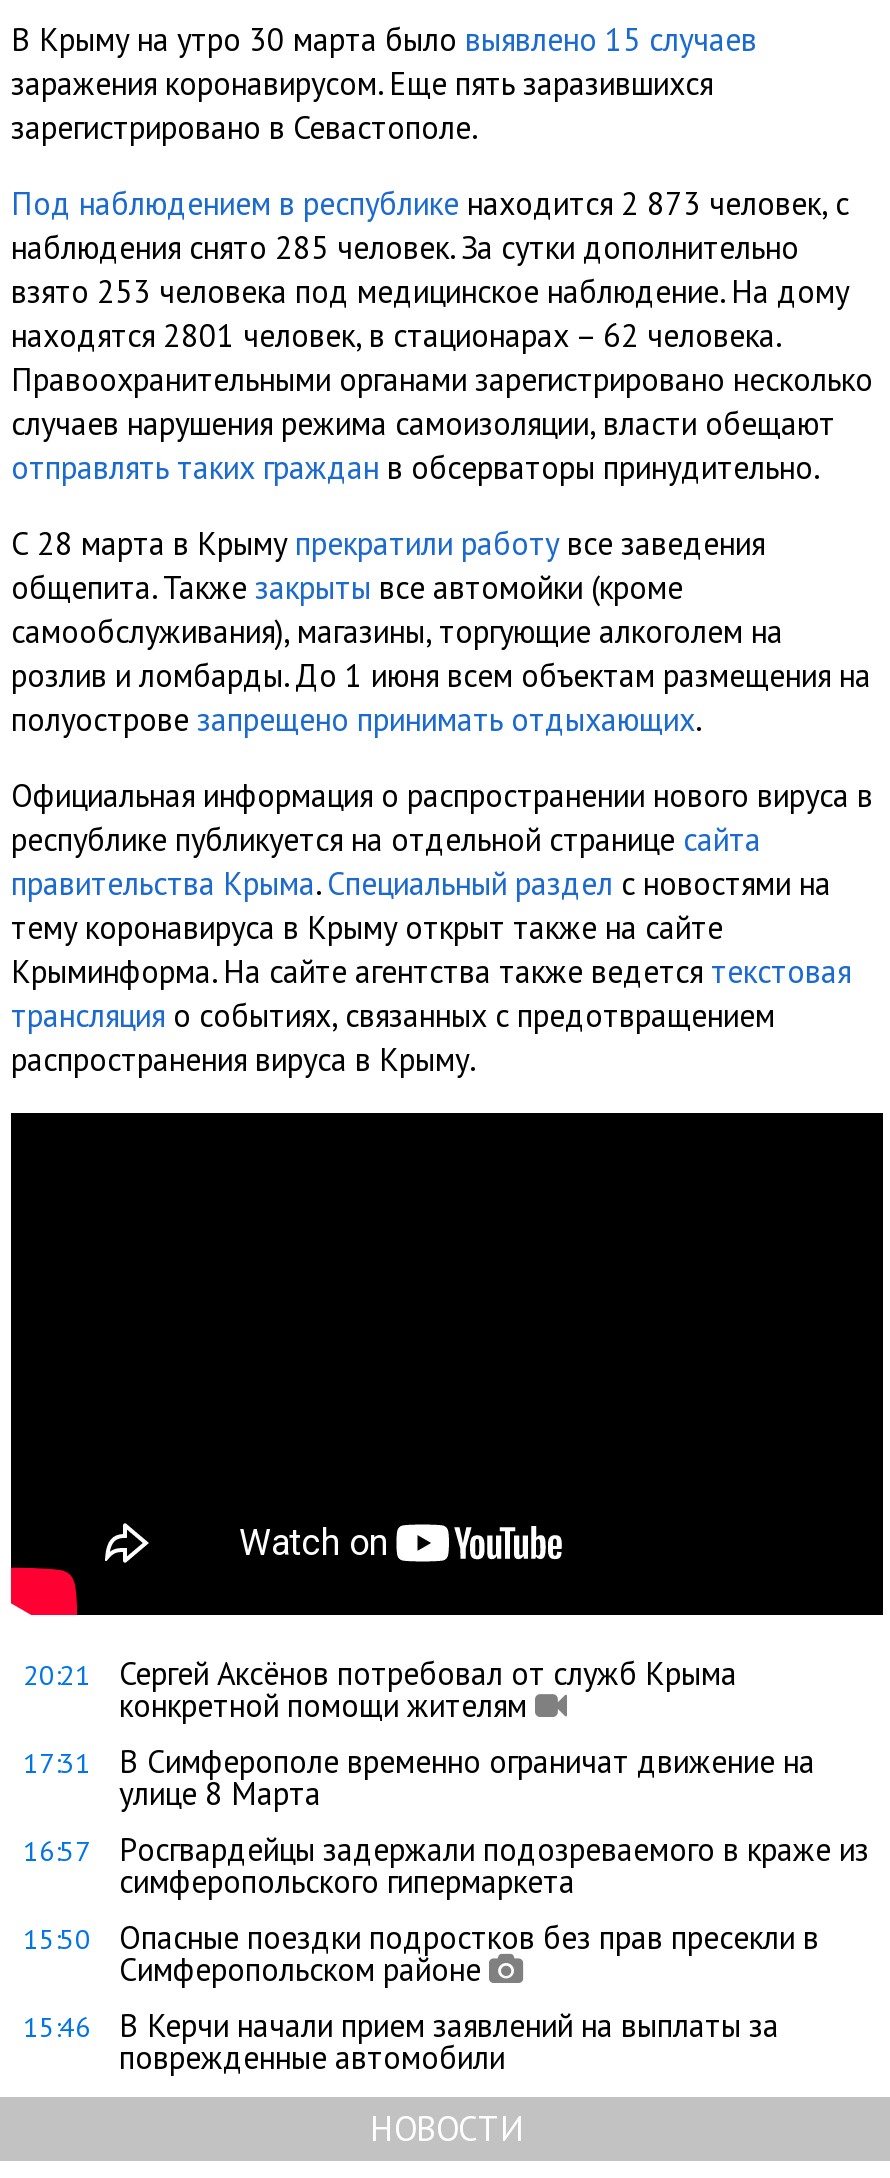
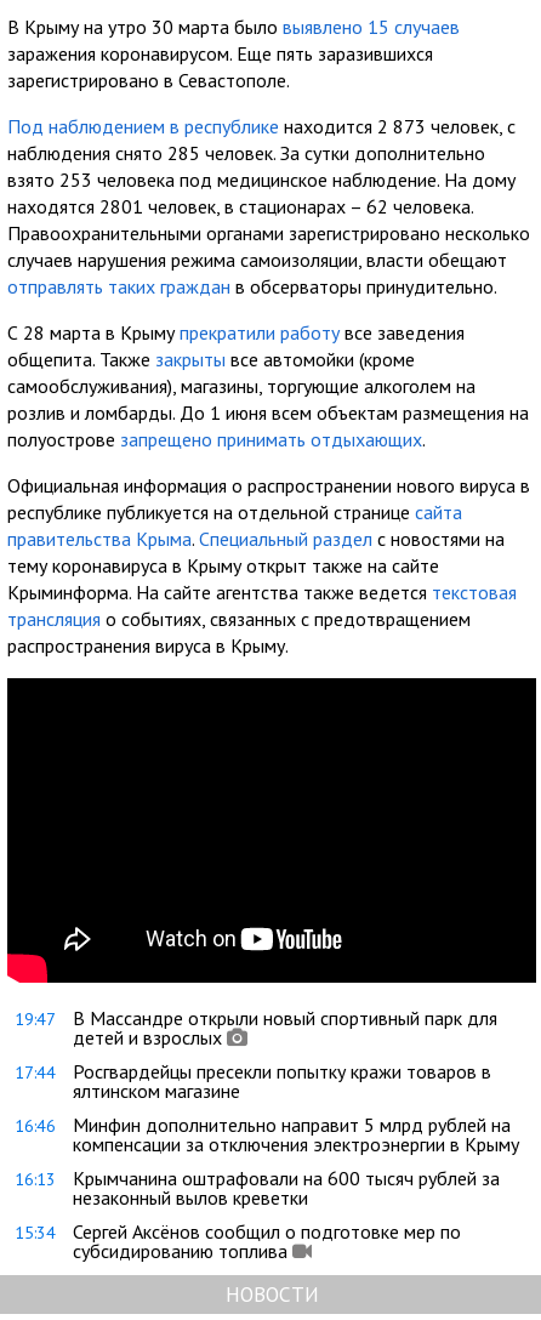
[23,1653,737,1725] 20:21 | Сергей Аксёнов потребовал от служб Крыма | конкретной помощи жителям -> [15,1006,497,1049] 19:47 | В Массандре открыли новый спортивный парк для | детей и взрослых
[23,1741,815,1813] 17:31 | В Симферополе временно ограничат движение на | улице 8 Марта -> [15,1059,491,1103] 17:44 | Росгвардейцы пресекли попытку кражи товаров в | ялтинском магазине
[23,1829,869,1901] 16:57 | Росгвардейцы задержали подозреваемого в краже из | симферопольского гипермаркета -> [15,1112,519,1156] 16:46 | Минфин дополнительно направит 5 млрд рублей на | компенсации за отключения электроэнергии в Крыму
[23,1917,819,1989] 15:50 | Опасные поездки подростков без прав пресекли в | Симферопольском районе -> [15,1166,500,1209] 16:13 | Крымчанина оштрафовали на 600 тысяч рублей за | незаконный вылов креветки
[23,2005,779,2077] 15:46 | В Керчи начали прием заявлений на выплаты за | поврежденные автомобили -> [15,1219,461,1263] 15:34 | Сергей Аксёнов сообщил о подготовке мер по | субсидированию топлива

